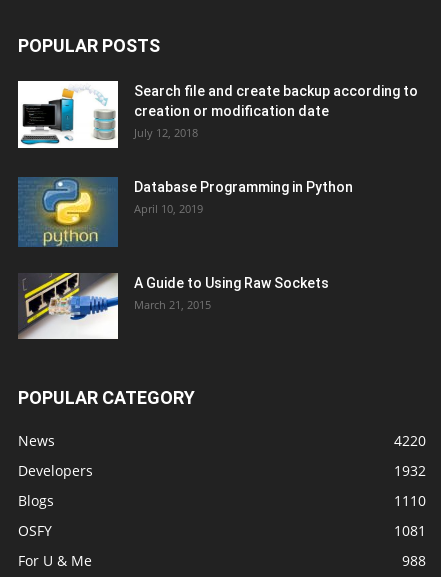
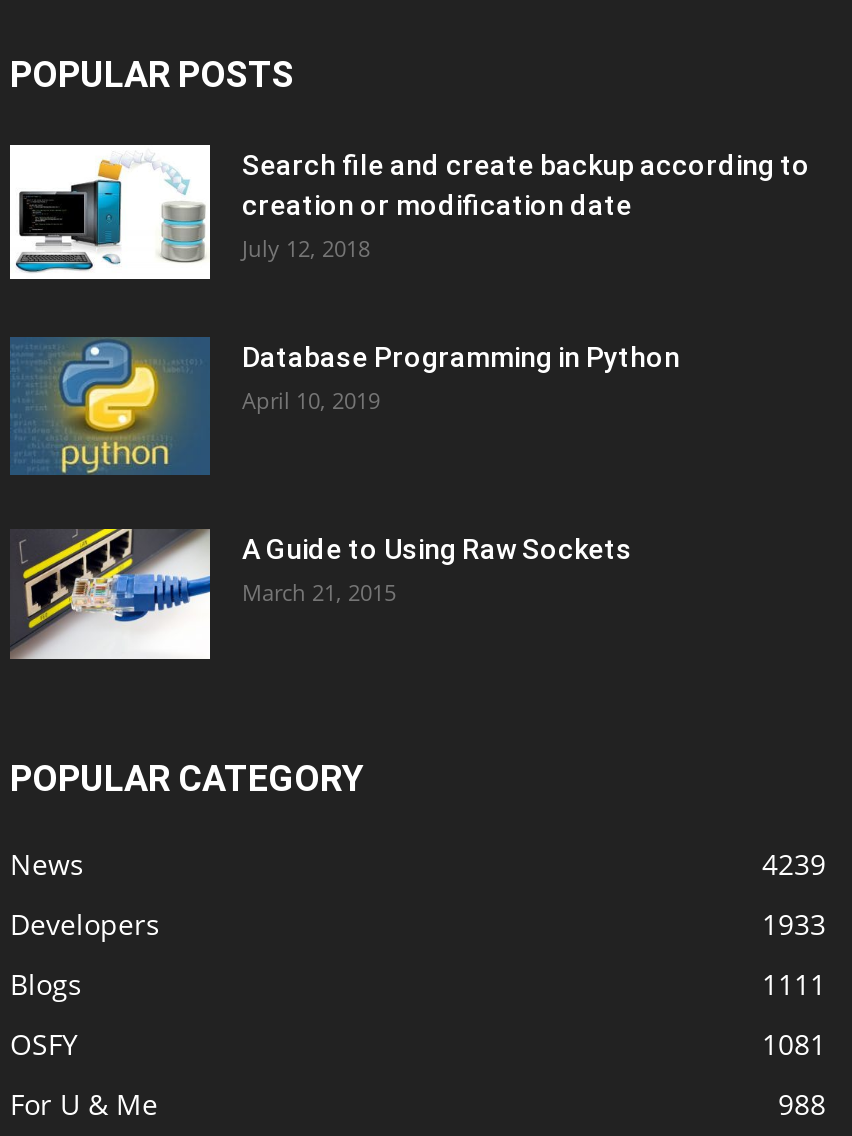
[394,431,426,450] 4220 -> [762,845,826,883] 4239
[394,461,426,480] 1932 -> [762,905,826,943] 1933
[394,491,426,510] 1110 -> [762,965,826,1003] 1111

